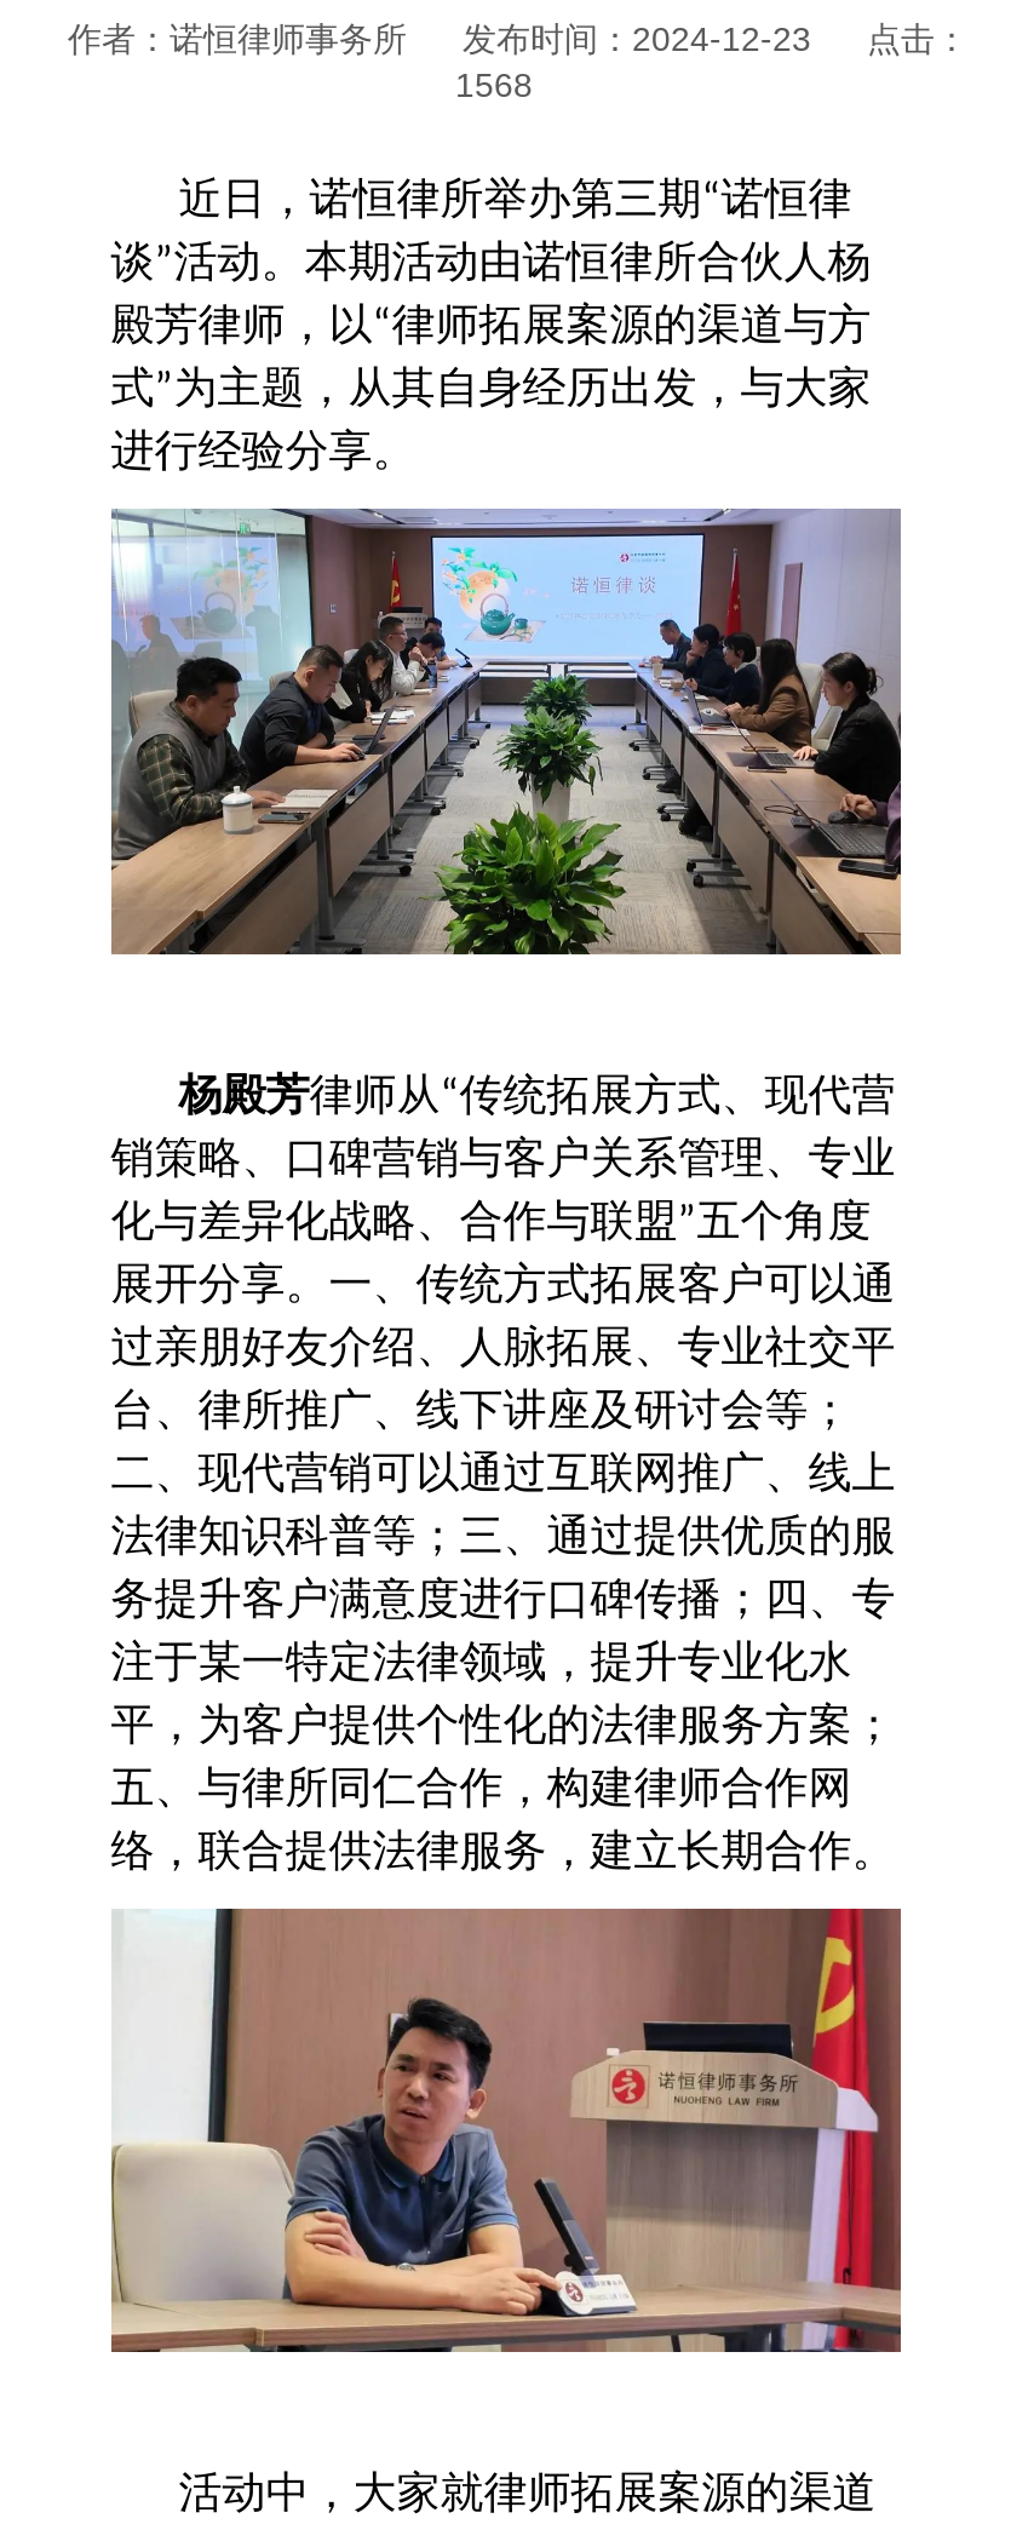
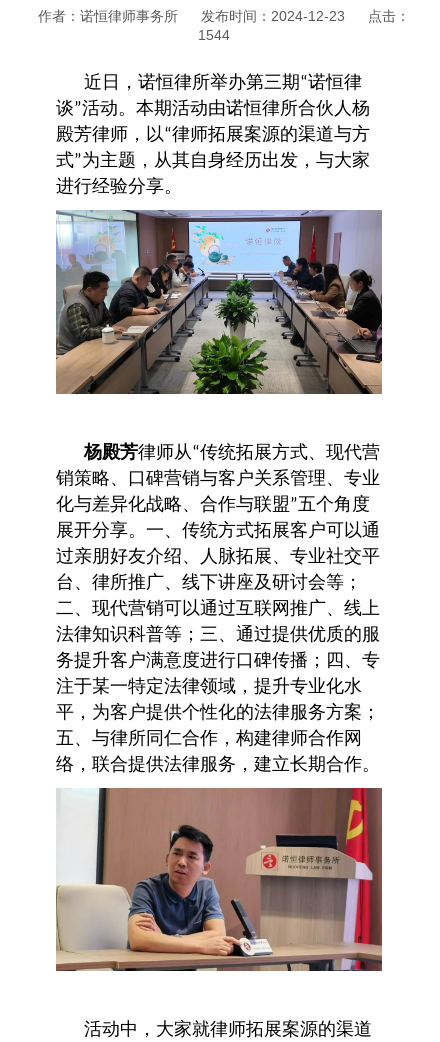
[455,65,533,104] 1568 -> [198,27,230,43] 1544

